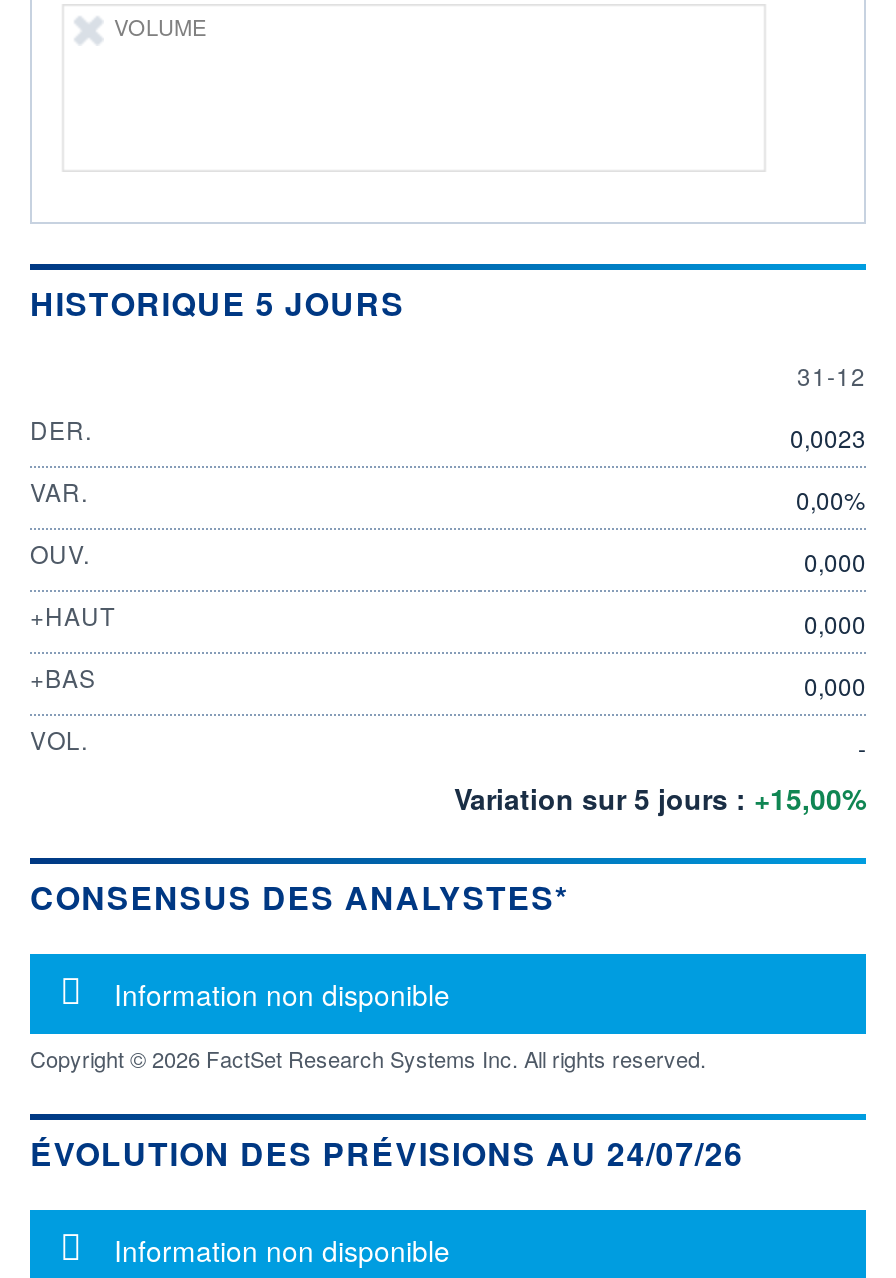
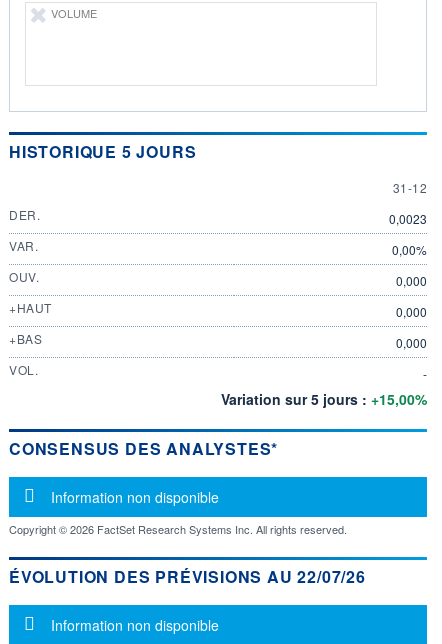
[30,1130,744,1176] ÉVOLUTION DES PRÉVISIONS AU 24/07/26 -> [9,565,366,588] ÉVOLUTION DES PRÉVISIONS AU 22/07/26

